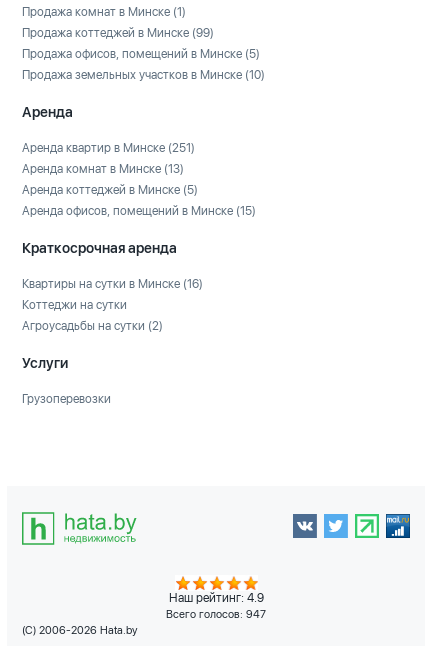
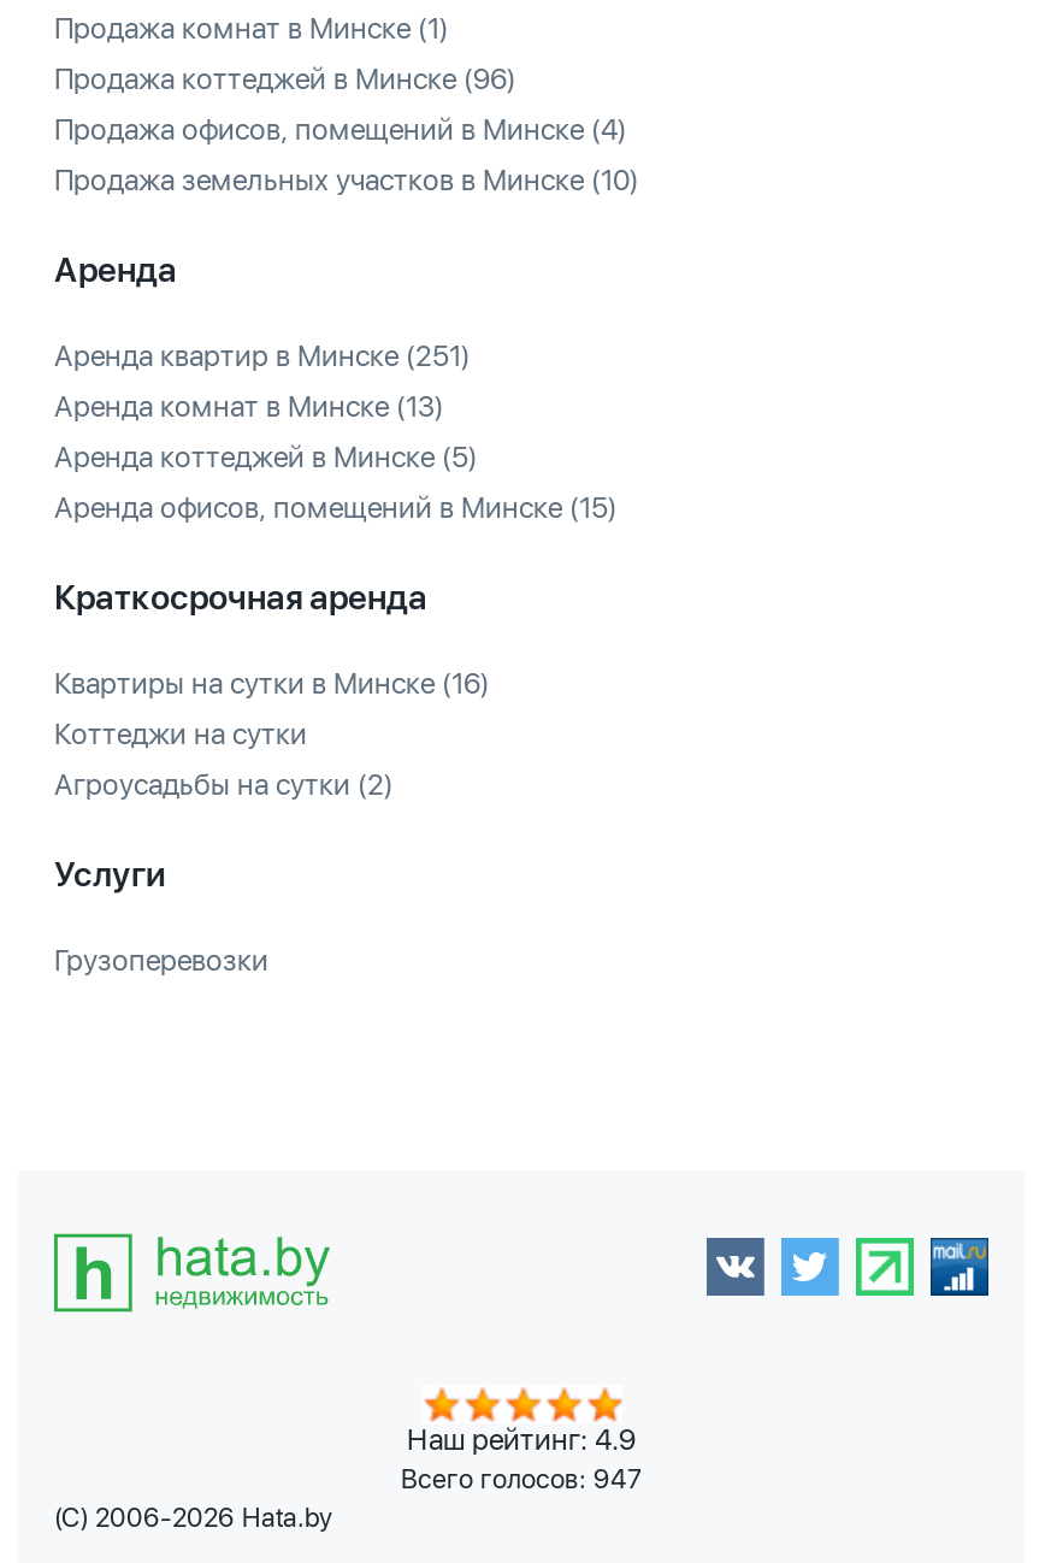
[22,26,214,40] Продажа коттеджей в Минске (99) -> [54,62,516,96] Продажа коттеджей в Минске (96)
[22,47,260,61] Продажа офисов, помещений в Минске (5) -> [54,112,627,146] Продажа офисов, помещений в Минске (4)

